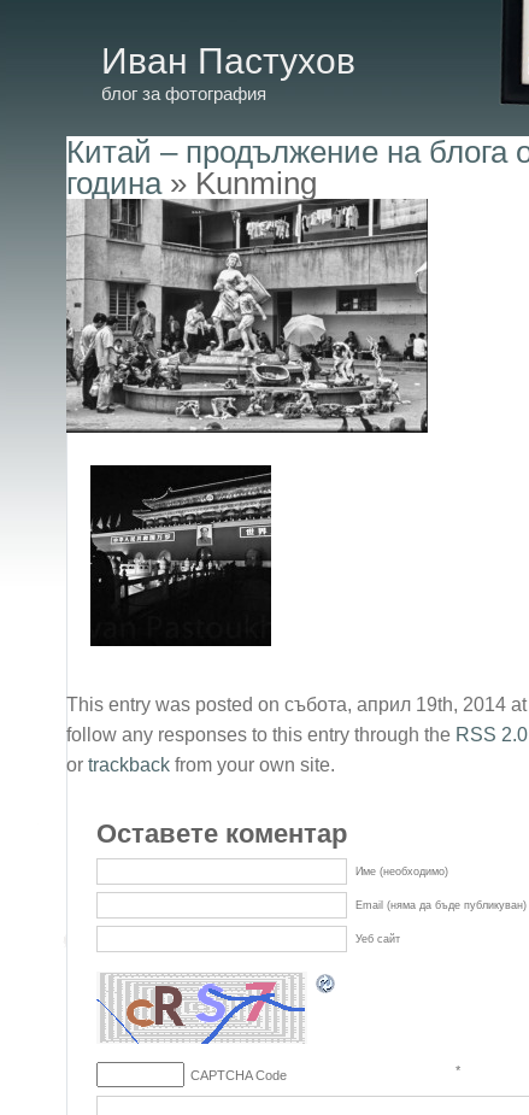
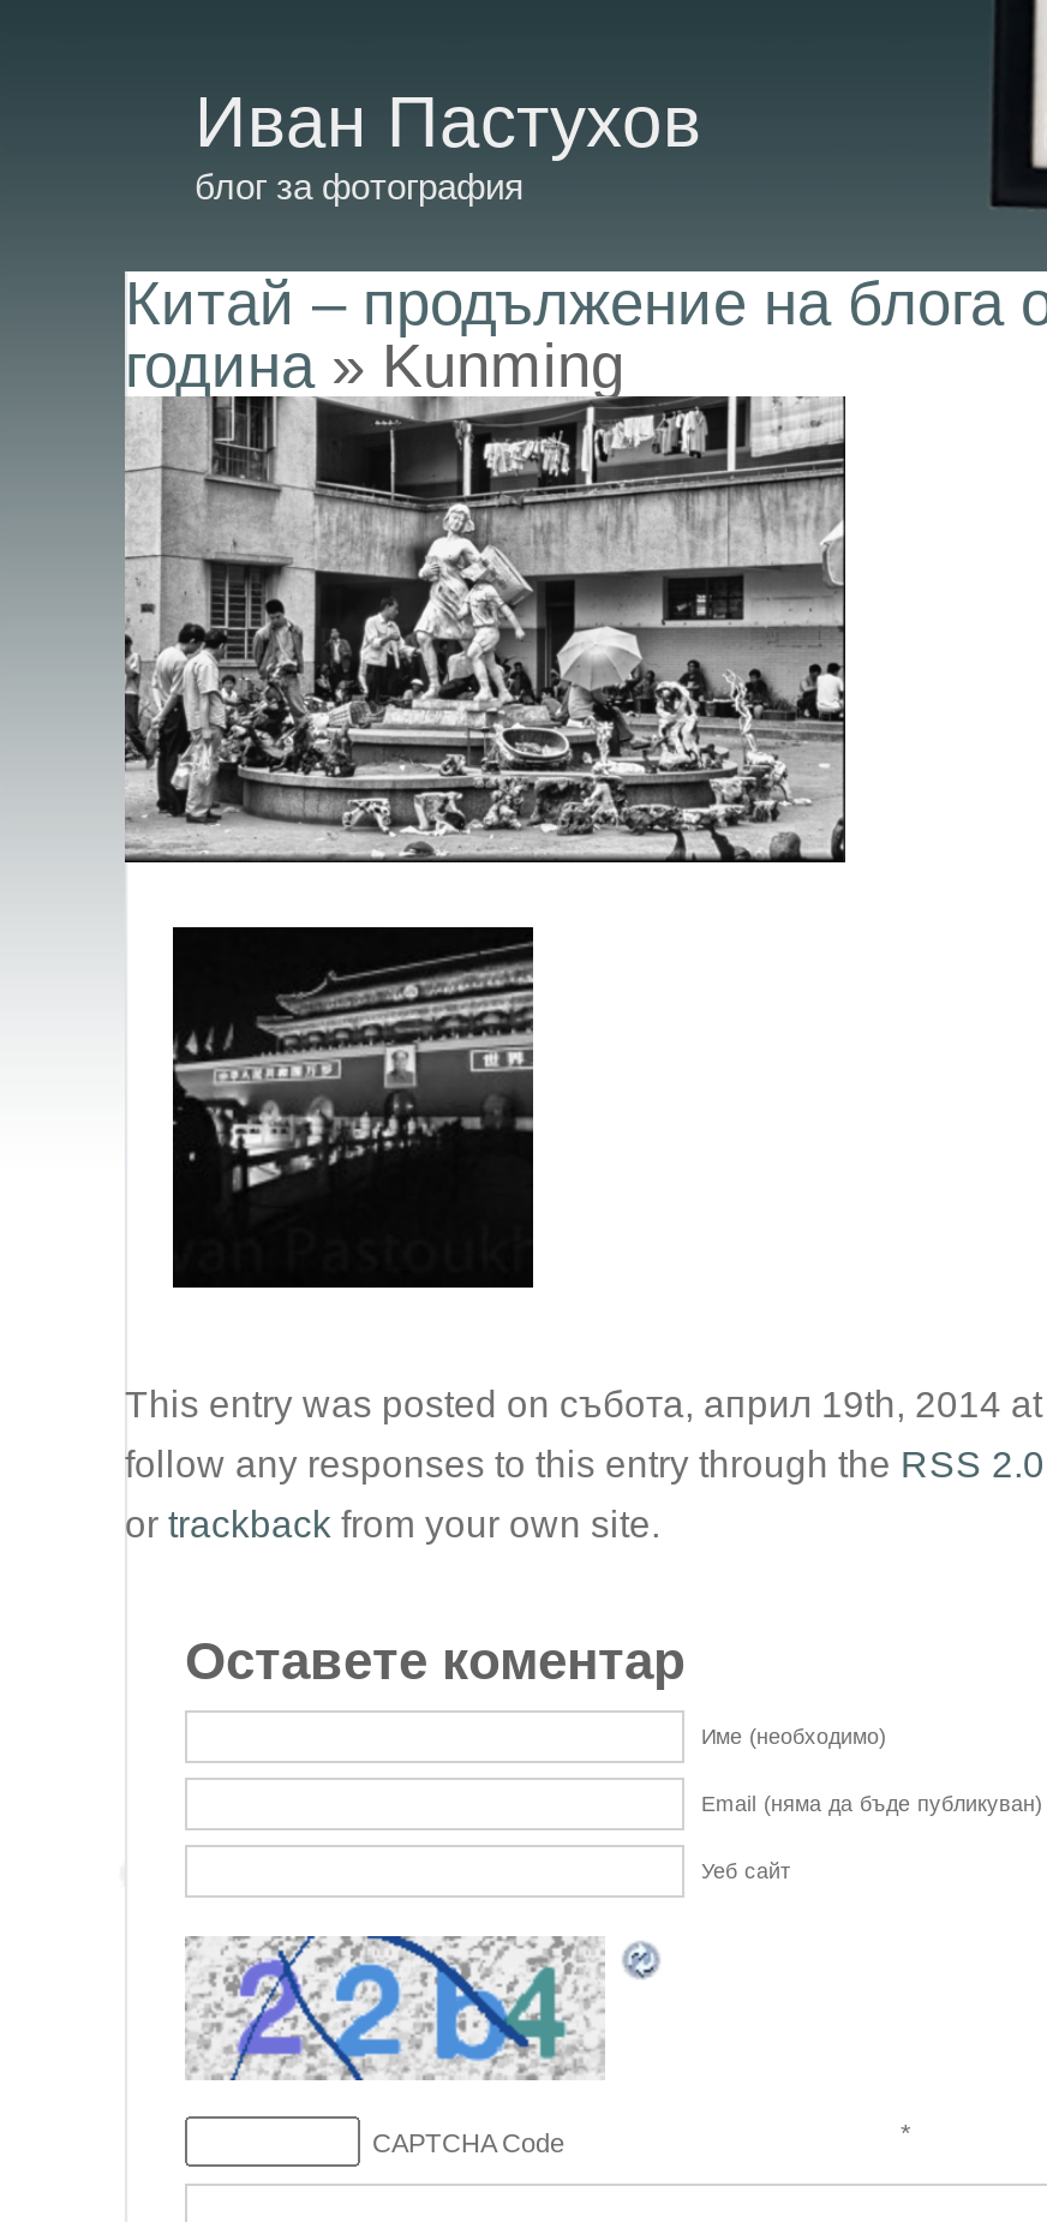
[96,972,306,1044] [image] -> [185,1934,605,2083] [image]

